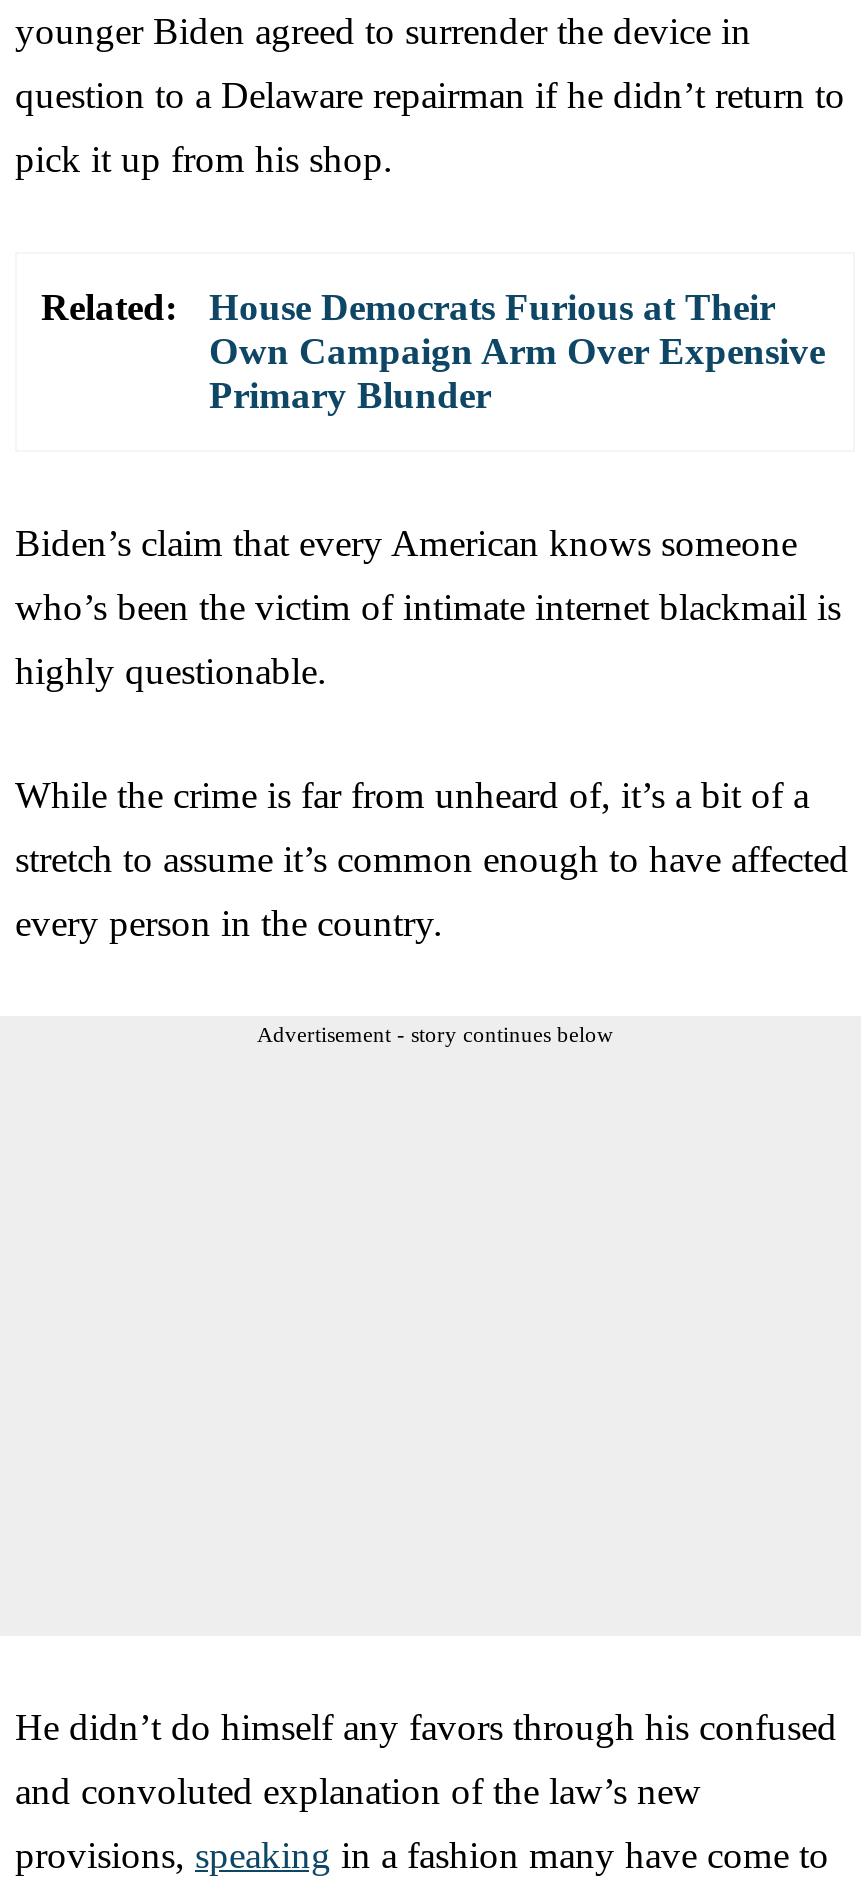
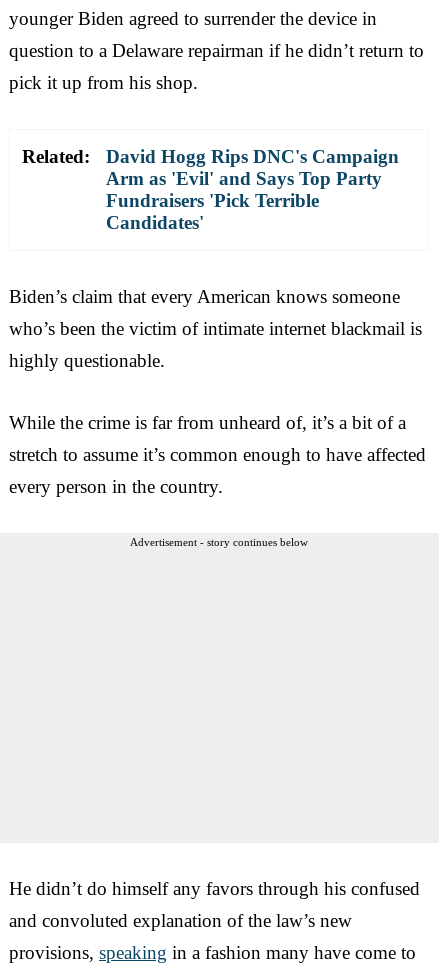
[209,285,825,415] House Democrats Furious at Their | Own Campaign Arm Over Expensive | Primary Blunder -> [106,146,399,233] David Hogg Rips DNC's Campaign | Arm as 'Evil' and Says Top Party | Fundraisers 'Pick Terrible | Candidates'

